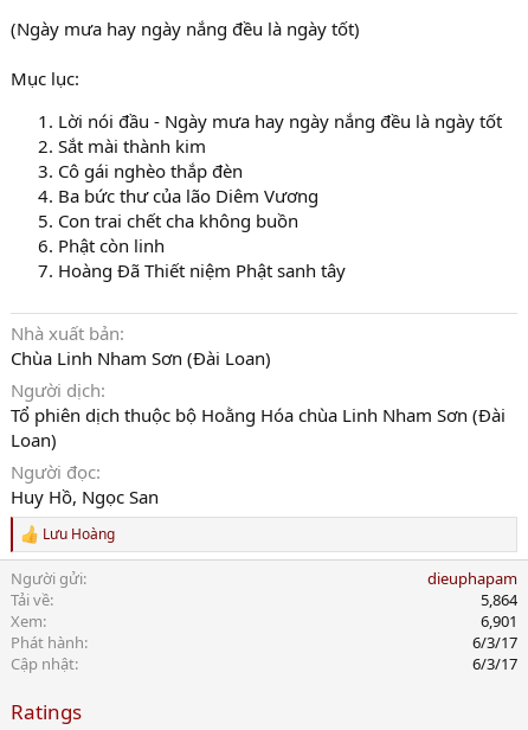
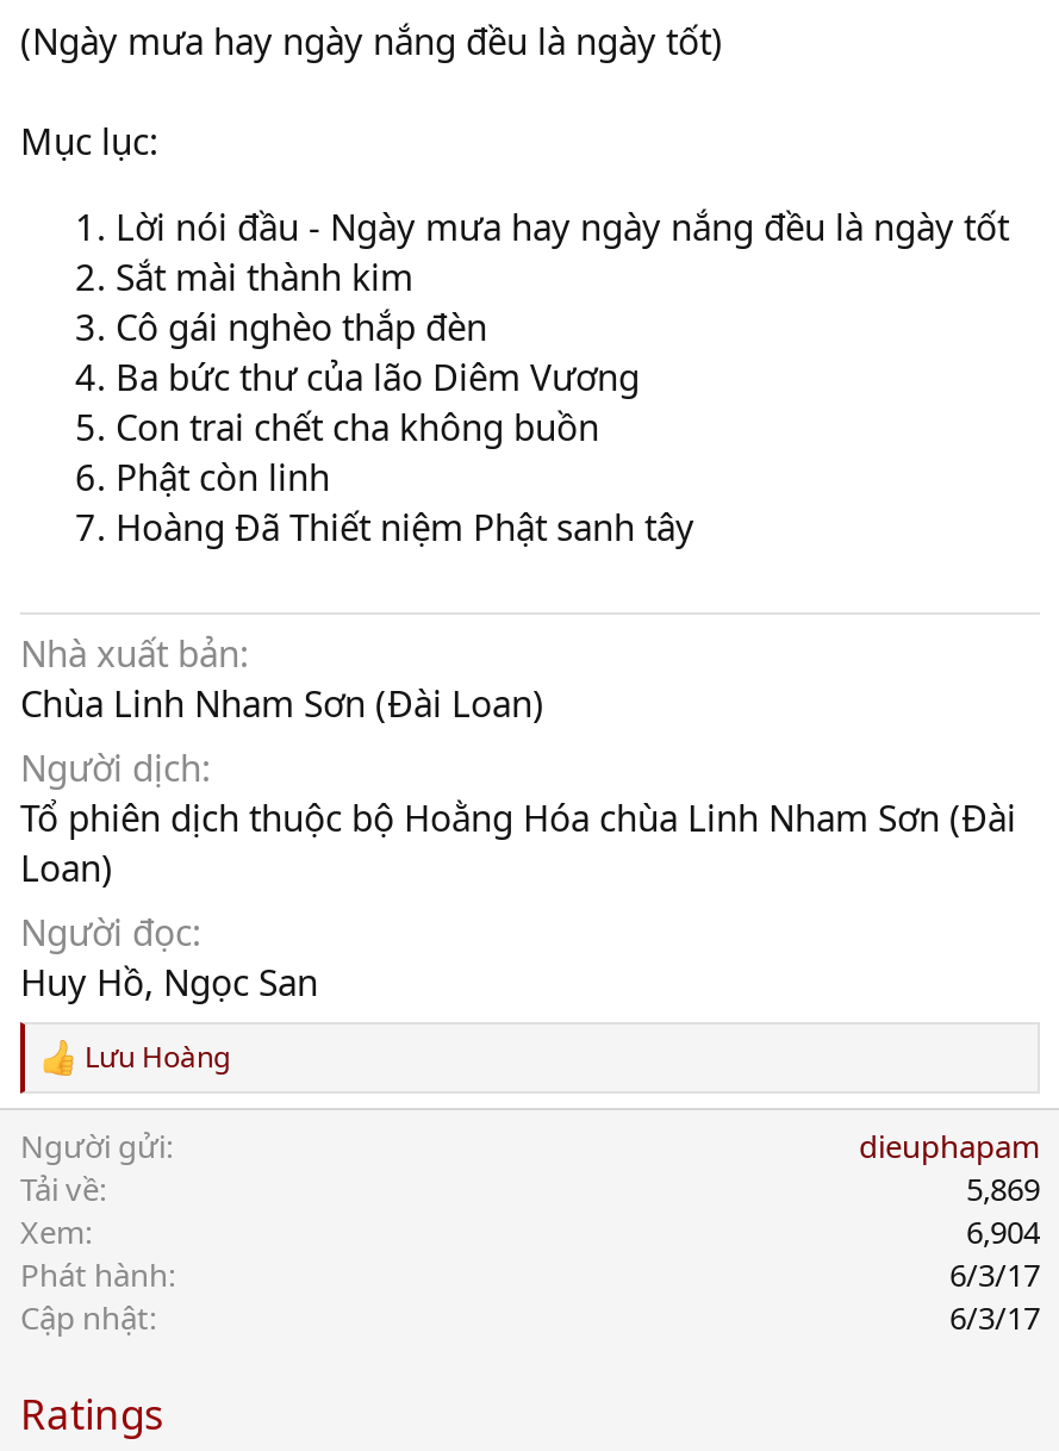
[481,589,517,611] 5,864 -> [966,1168,1040,1211] 5,869
[481,611,517,632] 6,901 -> [966,1211,1040,1254] 6,904

